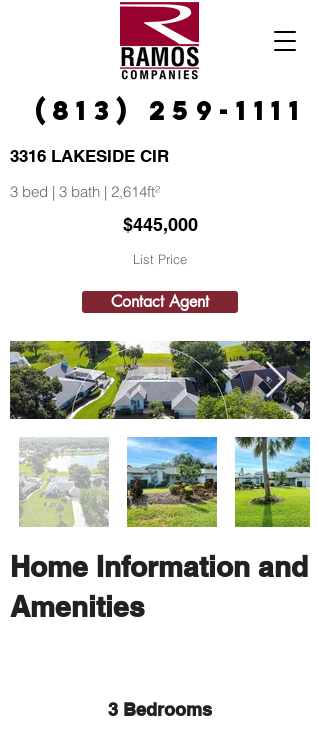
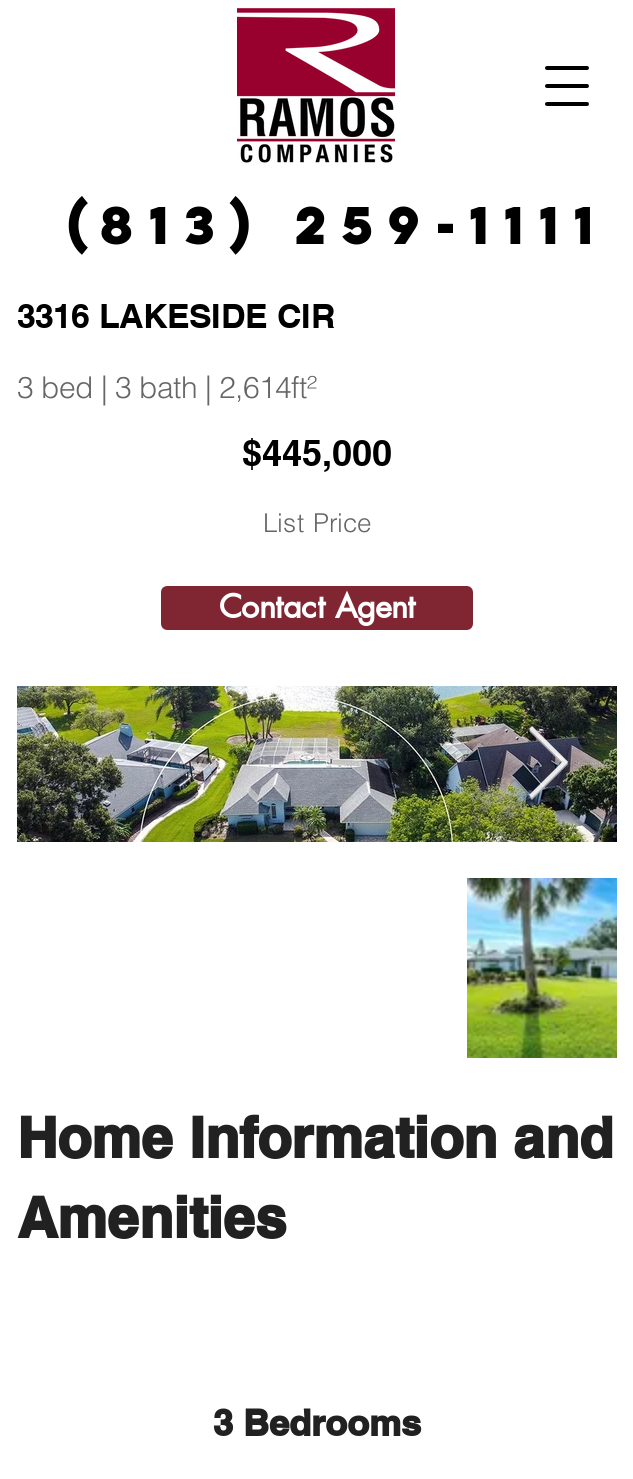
[18,437,109,528] [image] -> none
[126,436,218,528] [image] -> none

